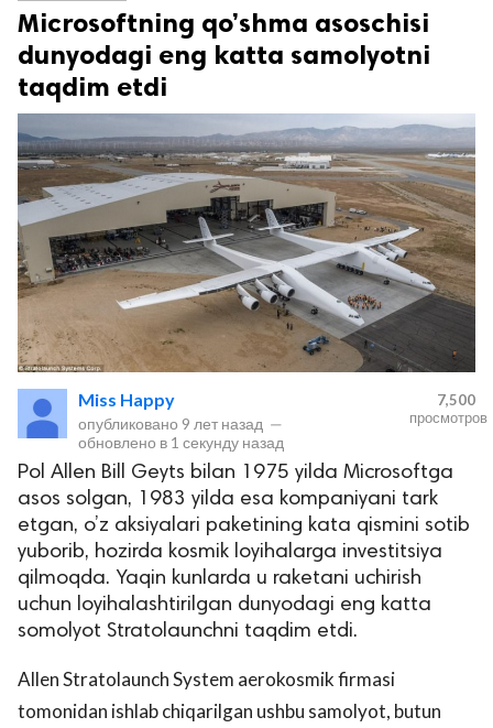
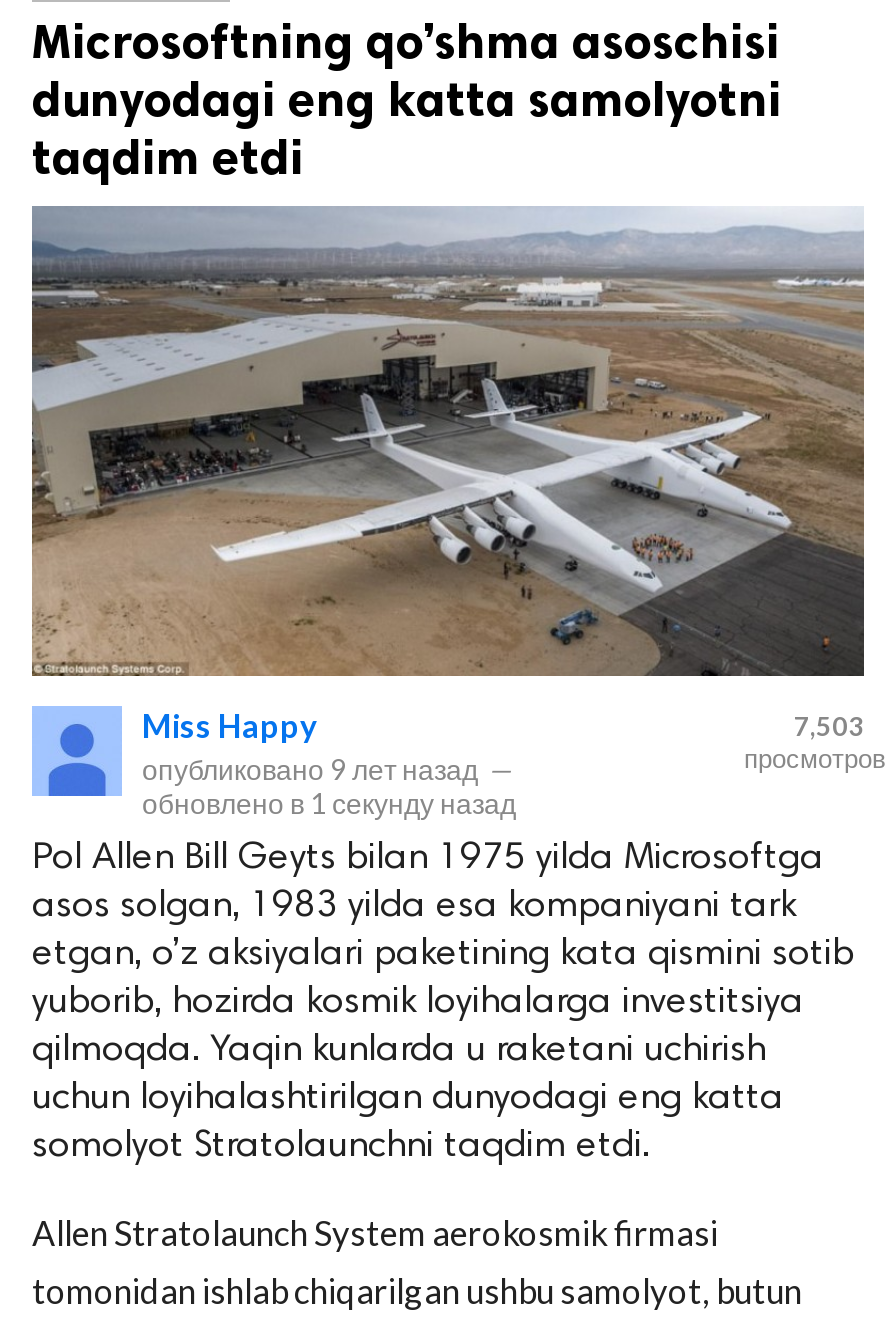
[437,391,475,408] 7,500 -> [794,709,864,741] 7,503

